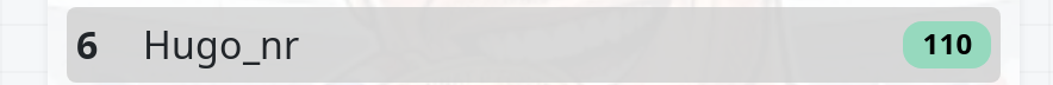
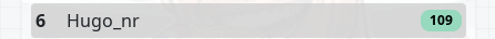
[922,24,972,64] 110 -> [430,11,453,29] 109

